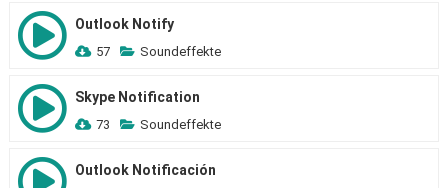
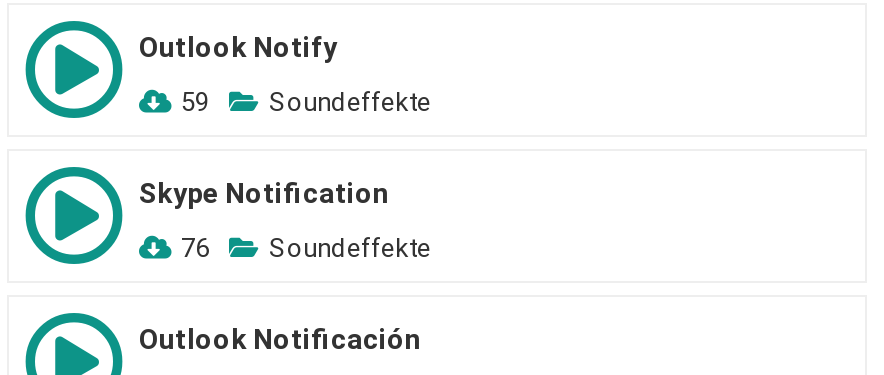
[96,44,221,59] 57 Soundeffekte -> [181,87,431,117] 59 Soundeffekte
[96,117,221,132] 73 Soundeffekte -> [181,233,431,263] 76 Soundeffekte

